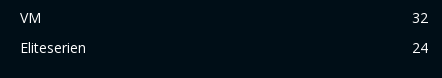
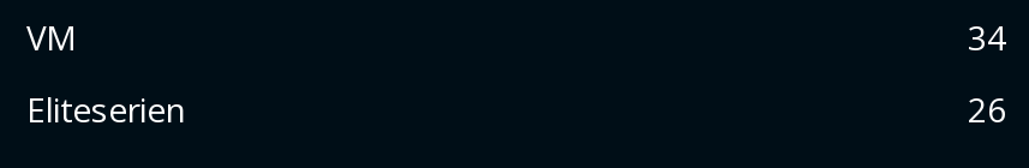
[412,8,428,27] 32 -> [968,13,1006,59] 34
[412,38,428,57] 24 -> [968,85,1006,131] 26

